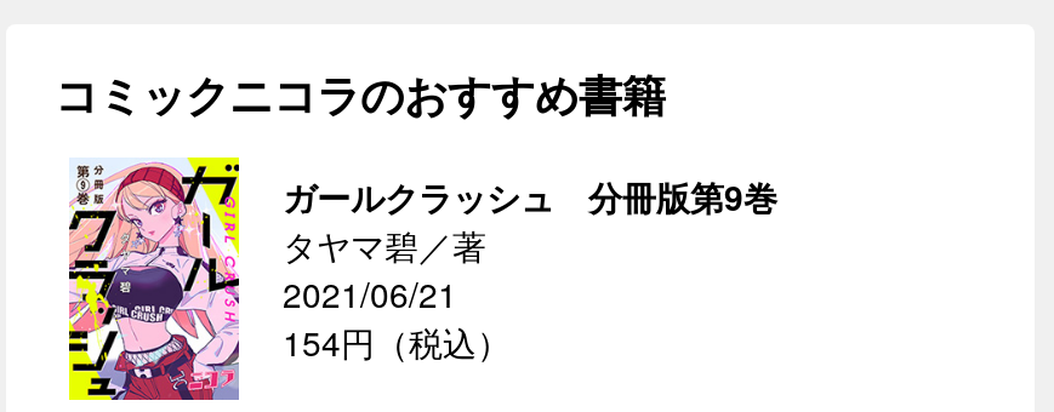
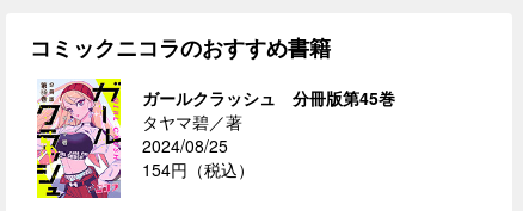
[283,172,777,221] ガールクラッシュ 分冊版第9巻 -> [142,86,395,110] ガールクラッシュ 分冊版第45巻
[283,269,457,318] 2021/06/21 -> [142,134,228,157] 2024/08/25

